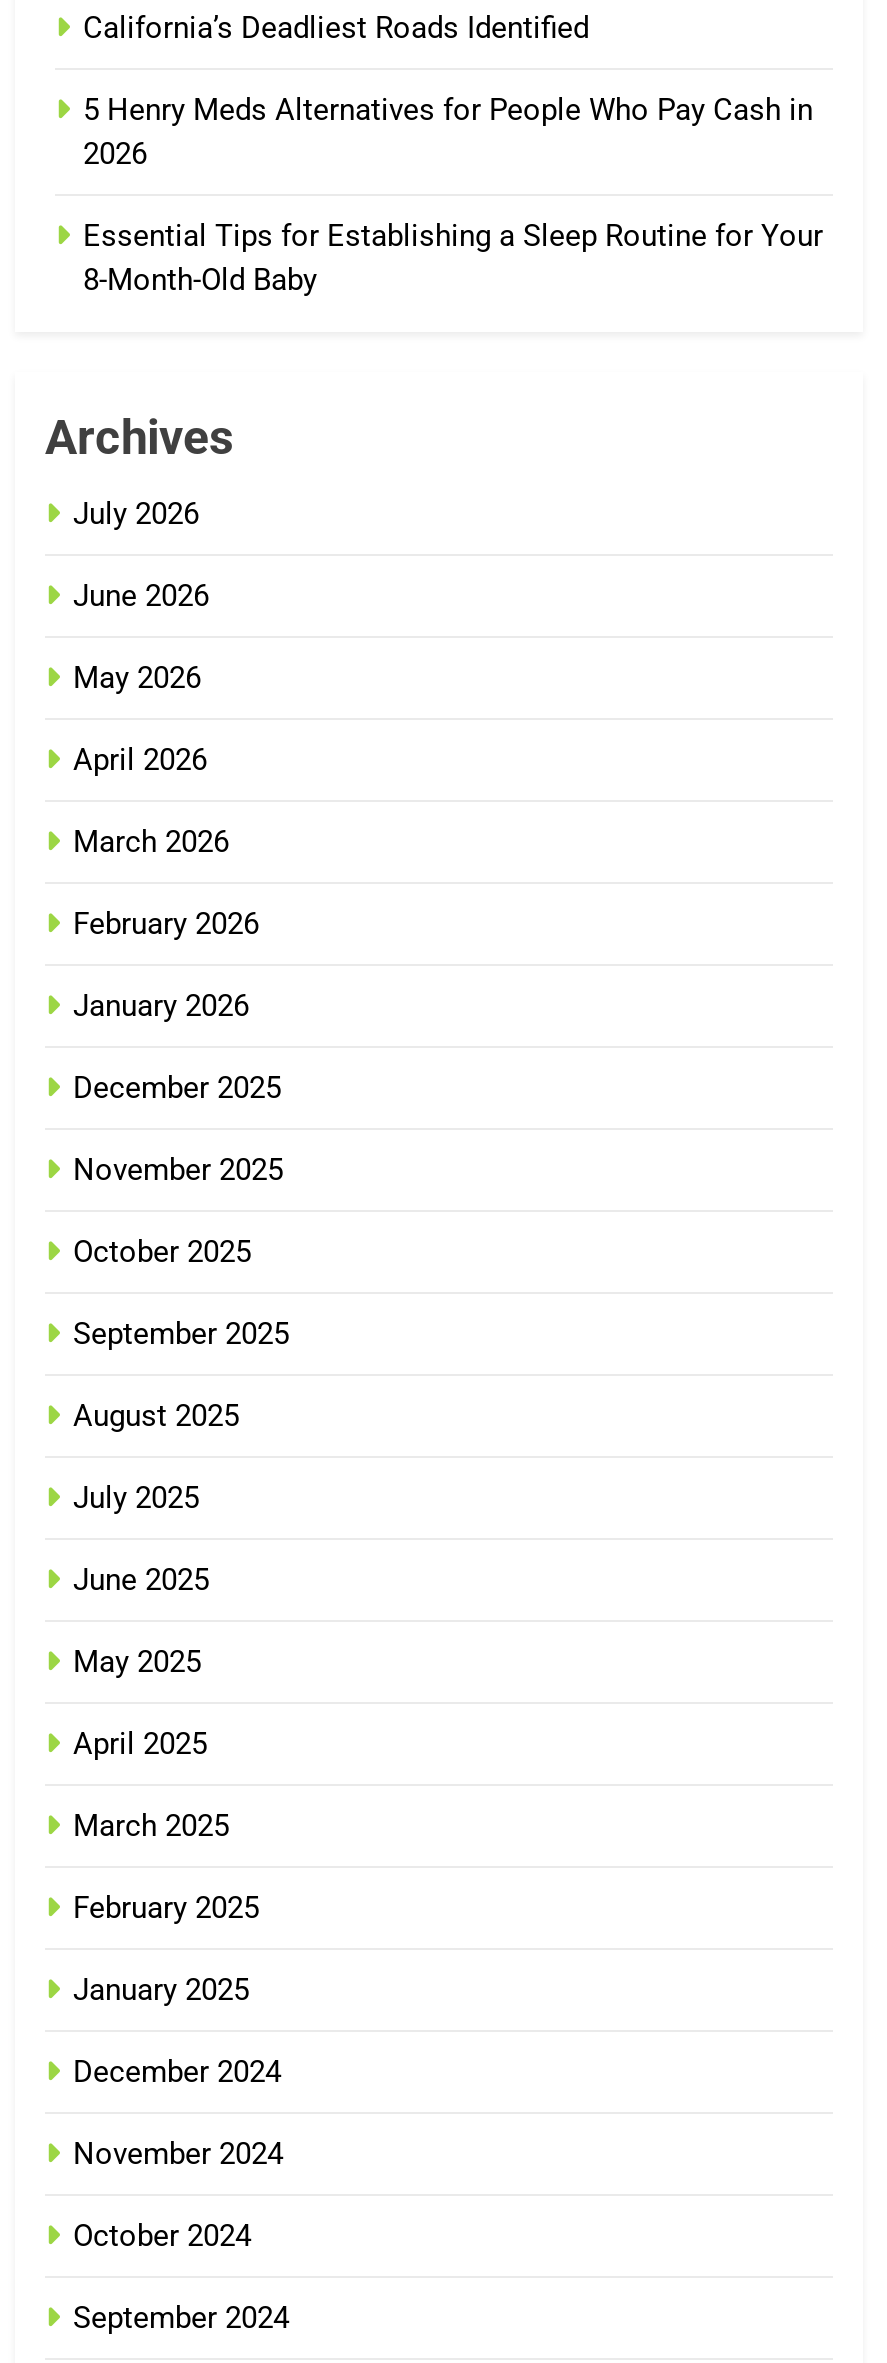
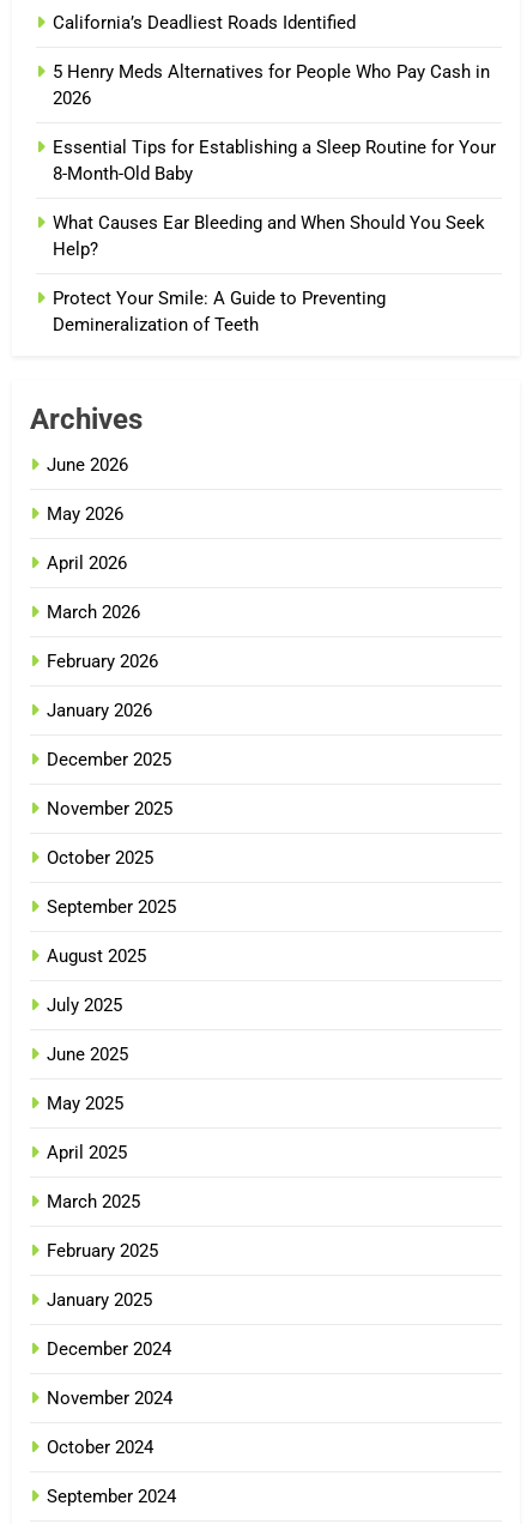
none -> [53,212,485,335] What Causes Ear Bleeding and When Should You Seek | Help? | Protect Your Smile: A Guide to Preventing | Demineralization of Teeth
moved [45,409,233,465] -> [30,402,143,436]: Archives
[73,495,199,531] July 2026 -> none

